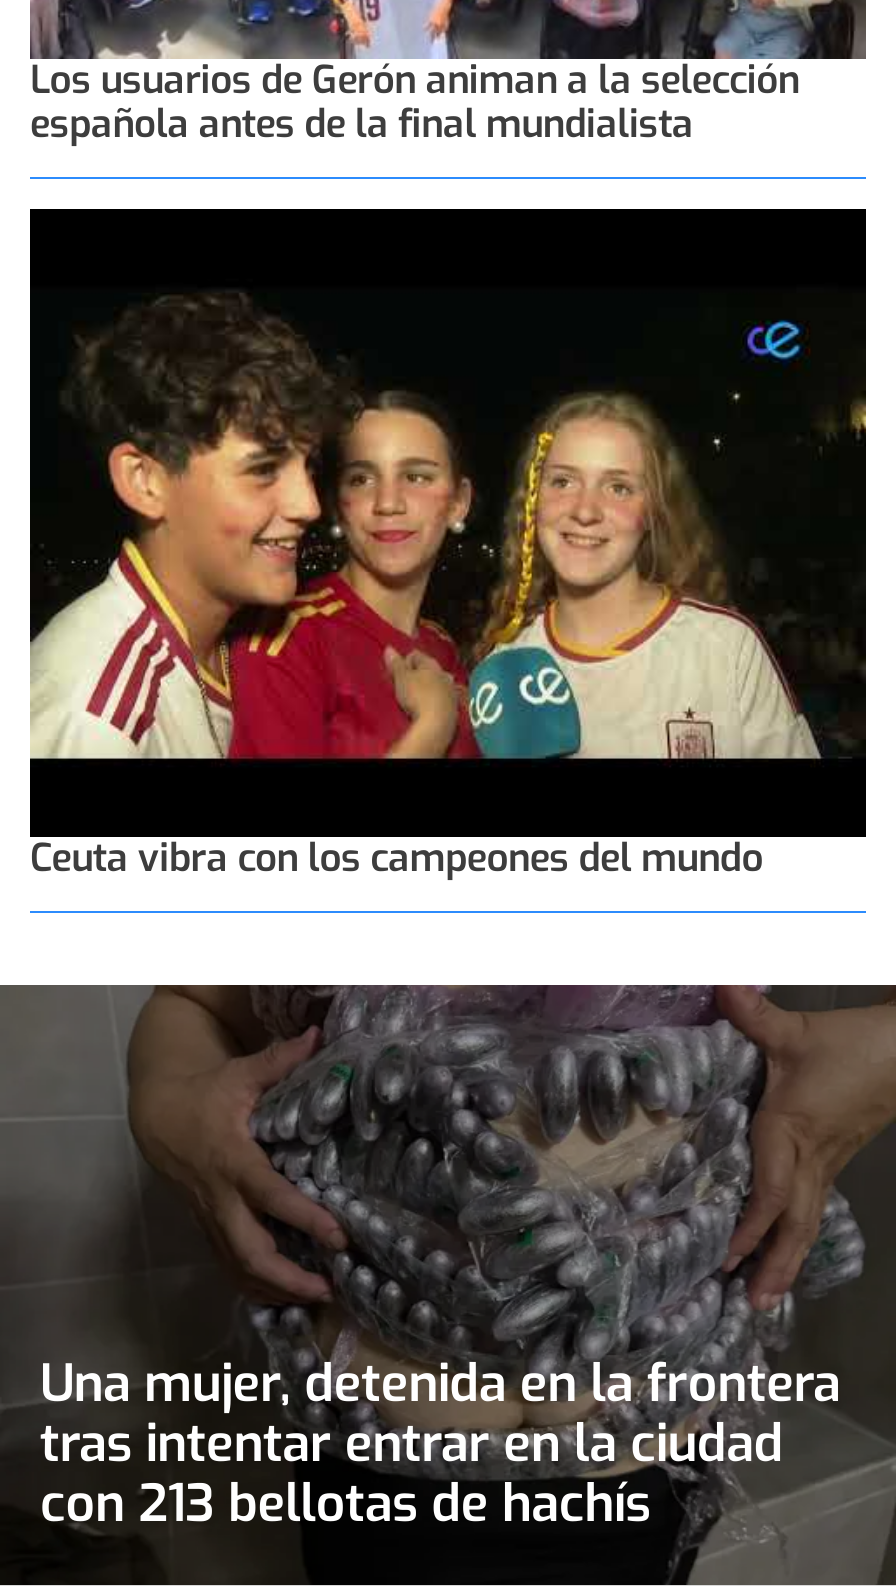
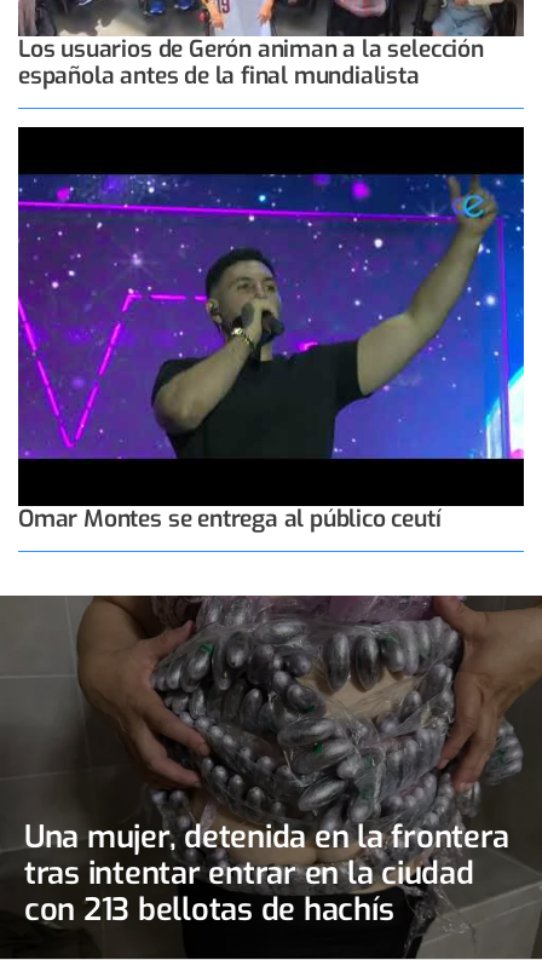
[28,286,868,882] [image] | Ceuta vibra con los campeones del mundo -> [17,172,525,534] [image] | Omar Montes se entrega al público ceutí

